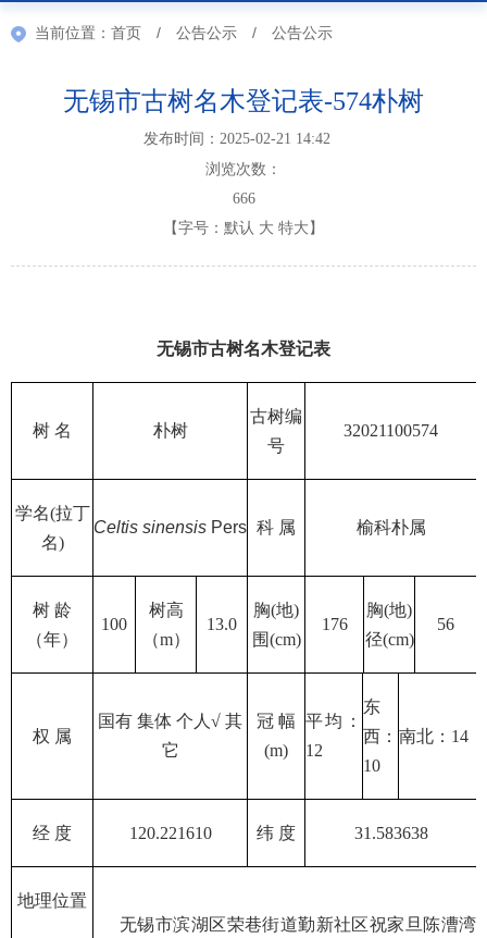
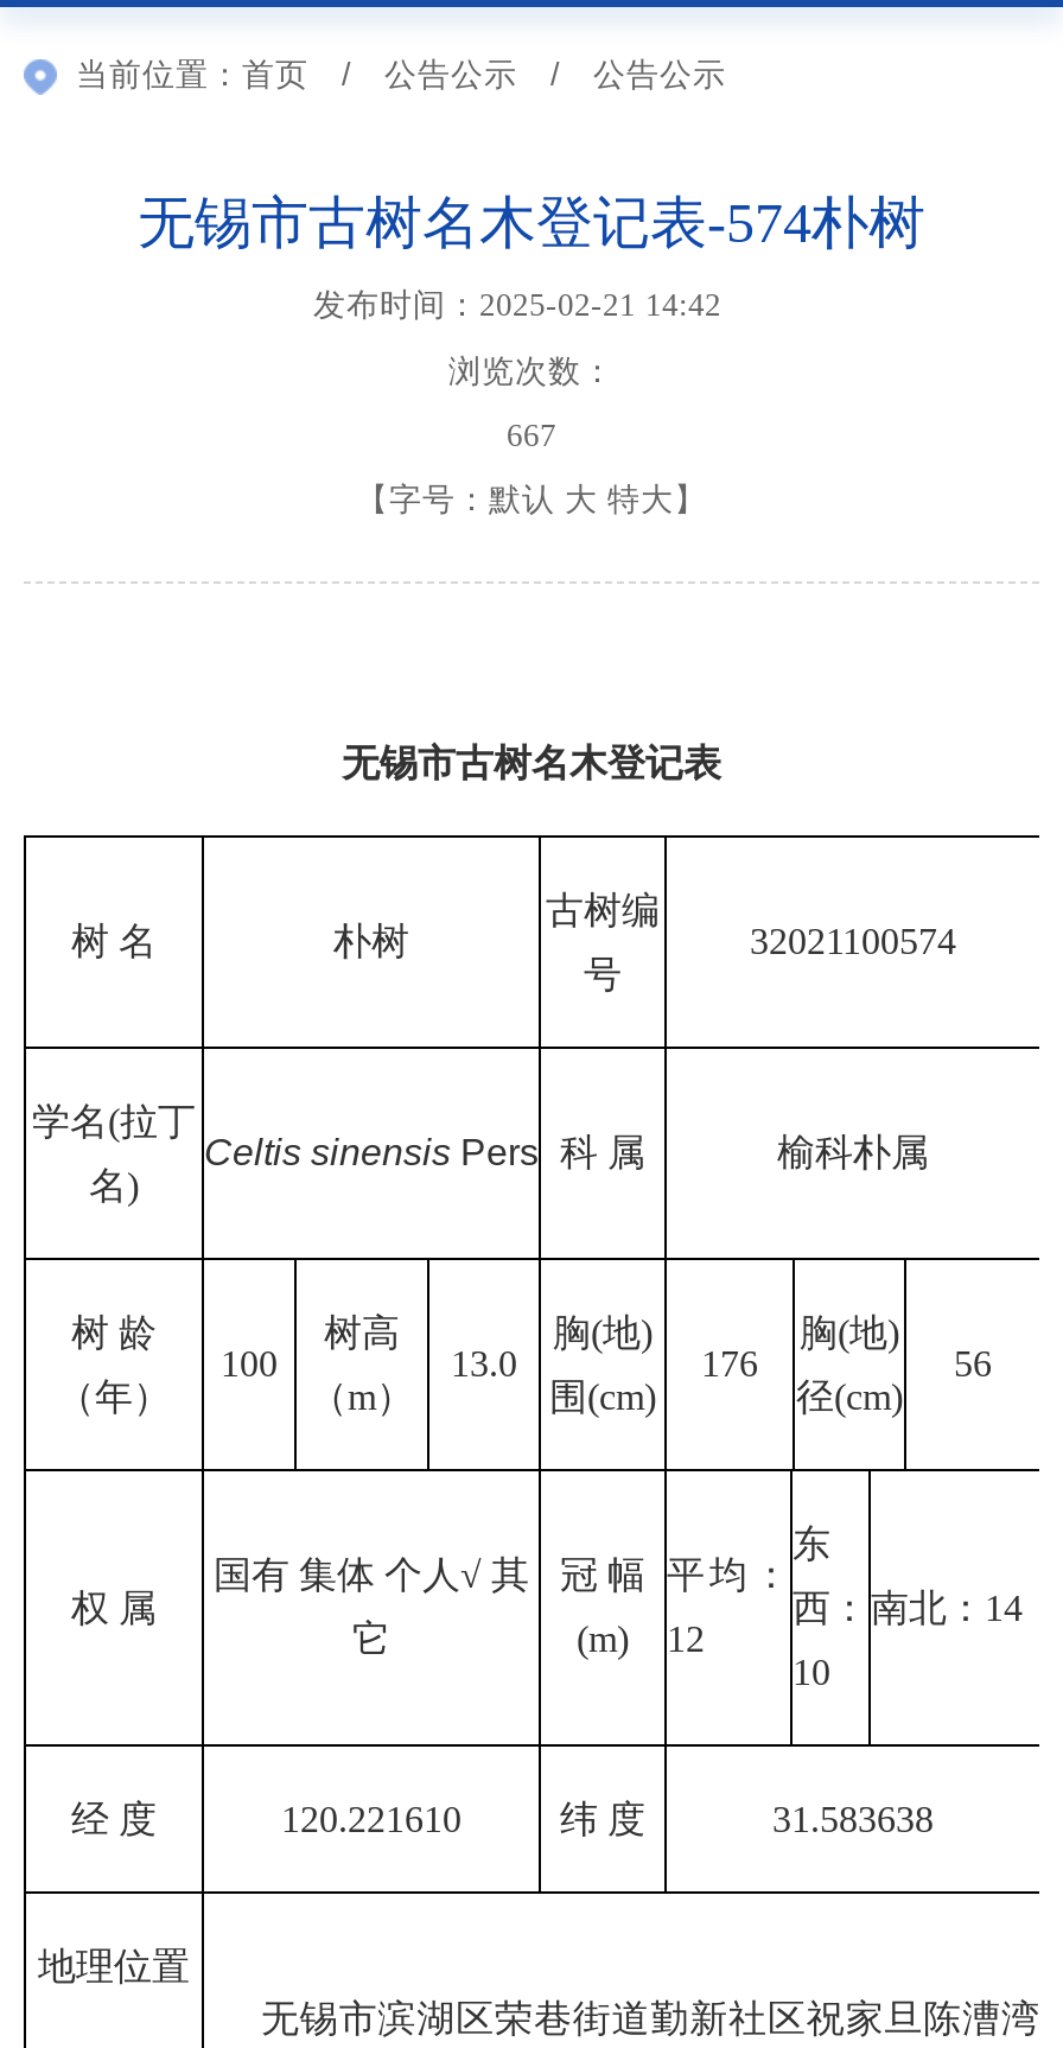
[232,191,255,207] 666 -> [507,419,556,454] 667

